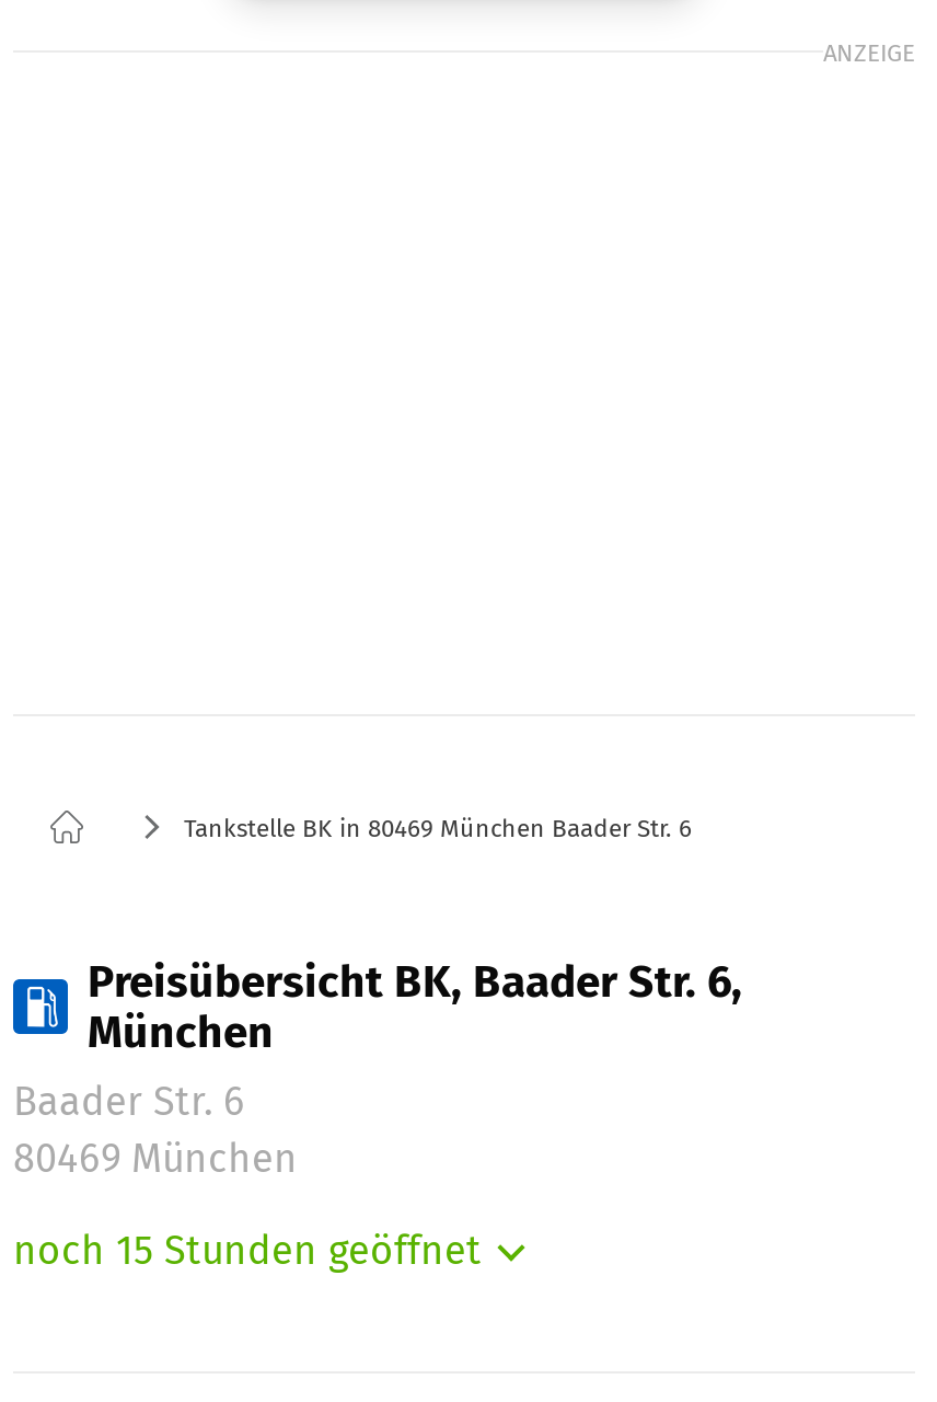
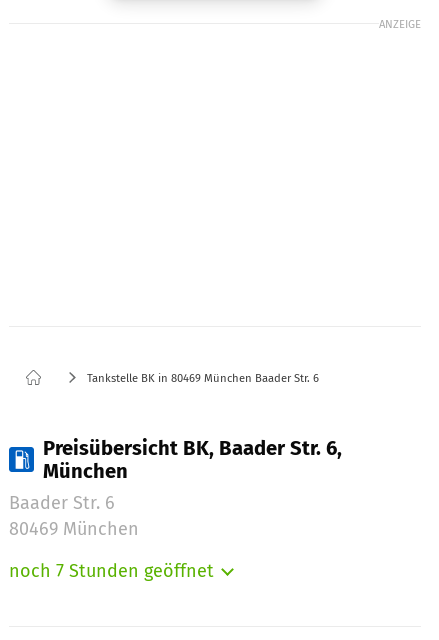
[13,1228,482,1276] noch 15 Stunden geöffnet -> [9,560,214,582] noch 7 Stunden geöffnet

